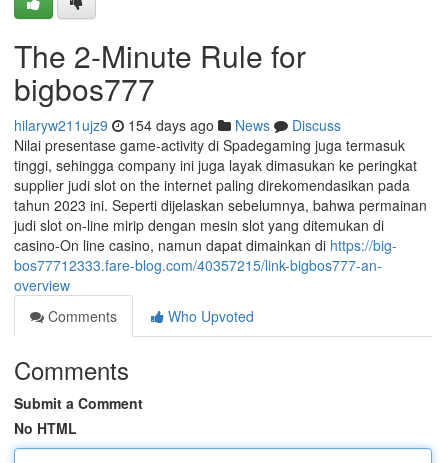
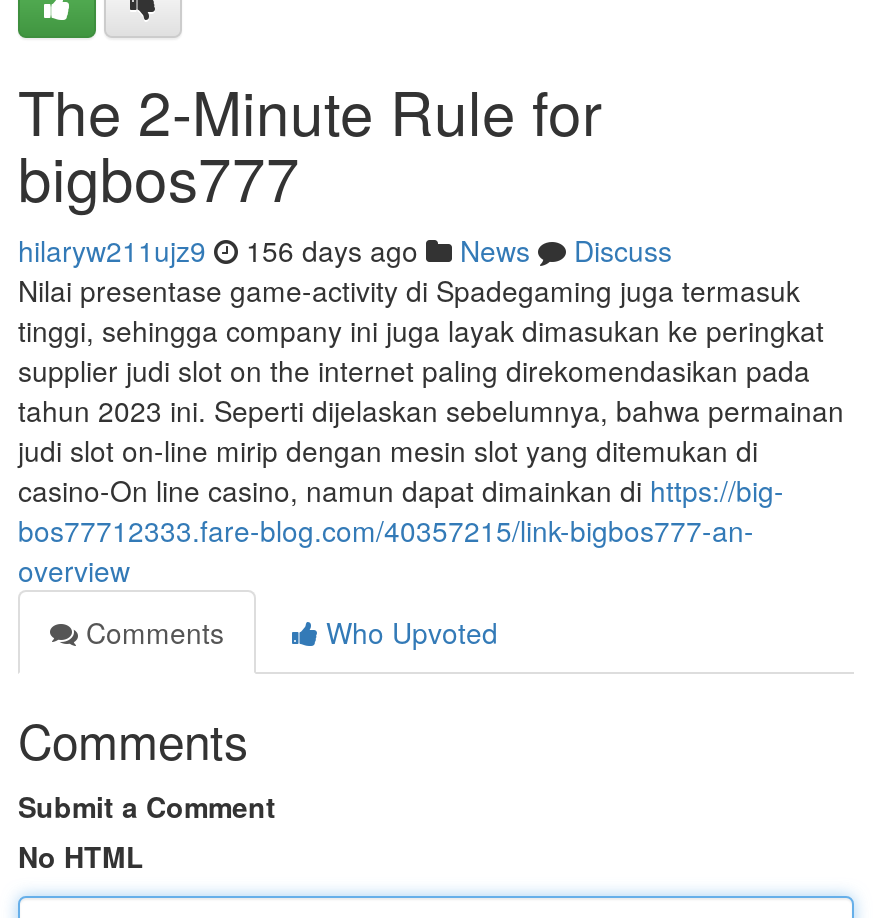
[14,115,341,135] hilaryw211ujz9 154 days ago News Discuss -> [18,230,672,270] hilaryw211ujz9 156 days ago News Discuss

